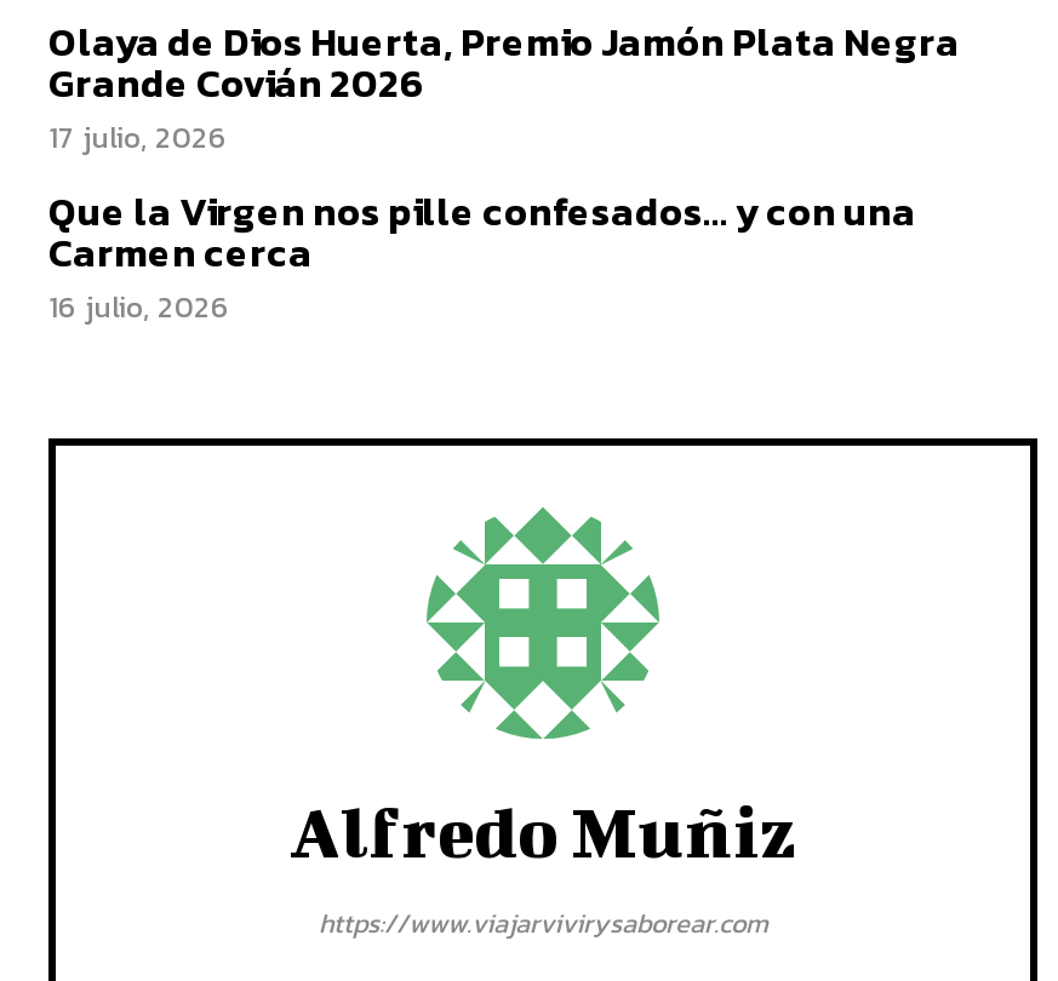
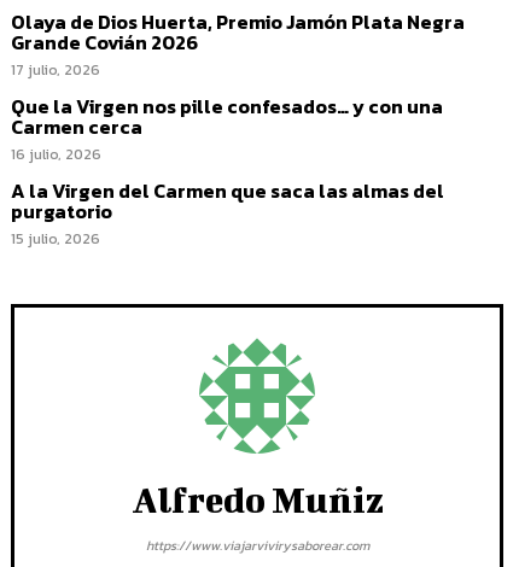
none -> [11,176,444,250] A la Virgen del Carmen que saca las almas del | purgatorio | 15 julio, 2026

